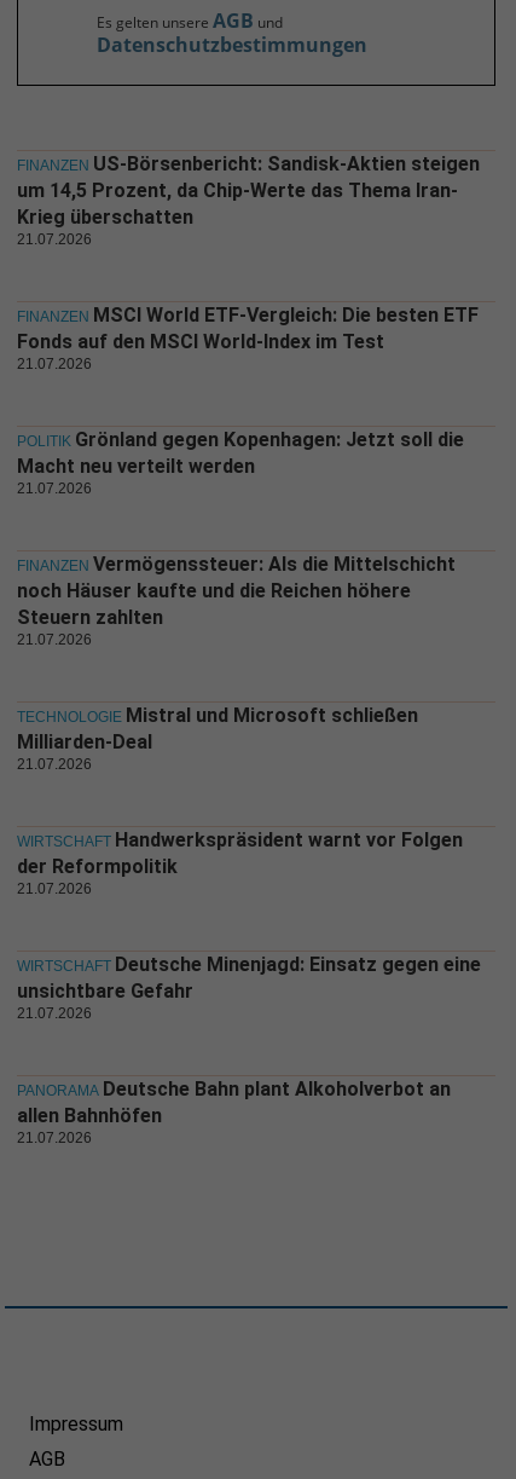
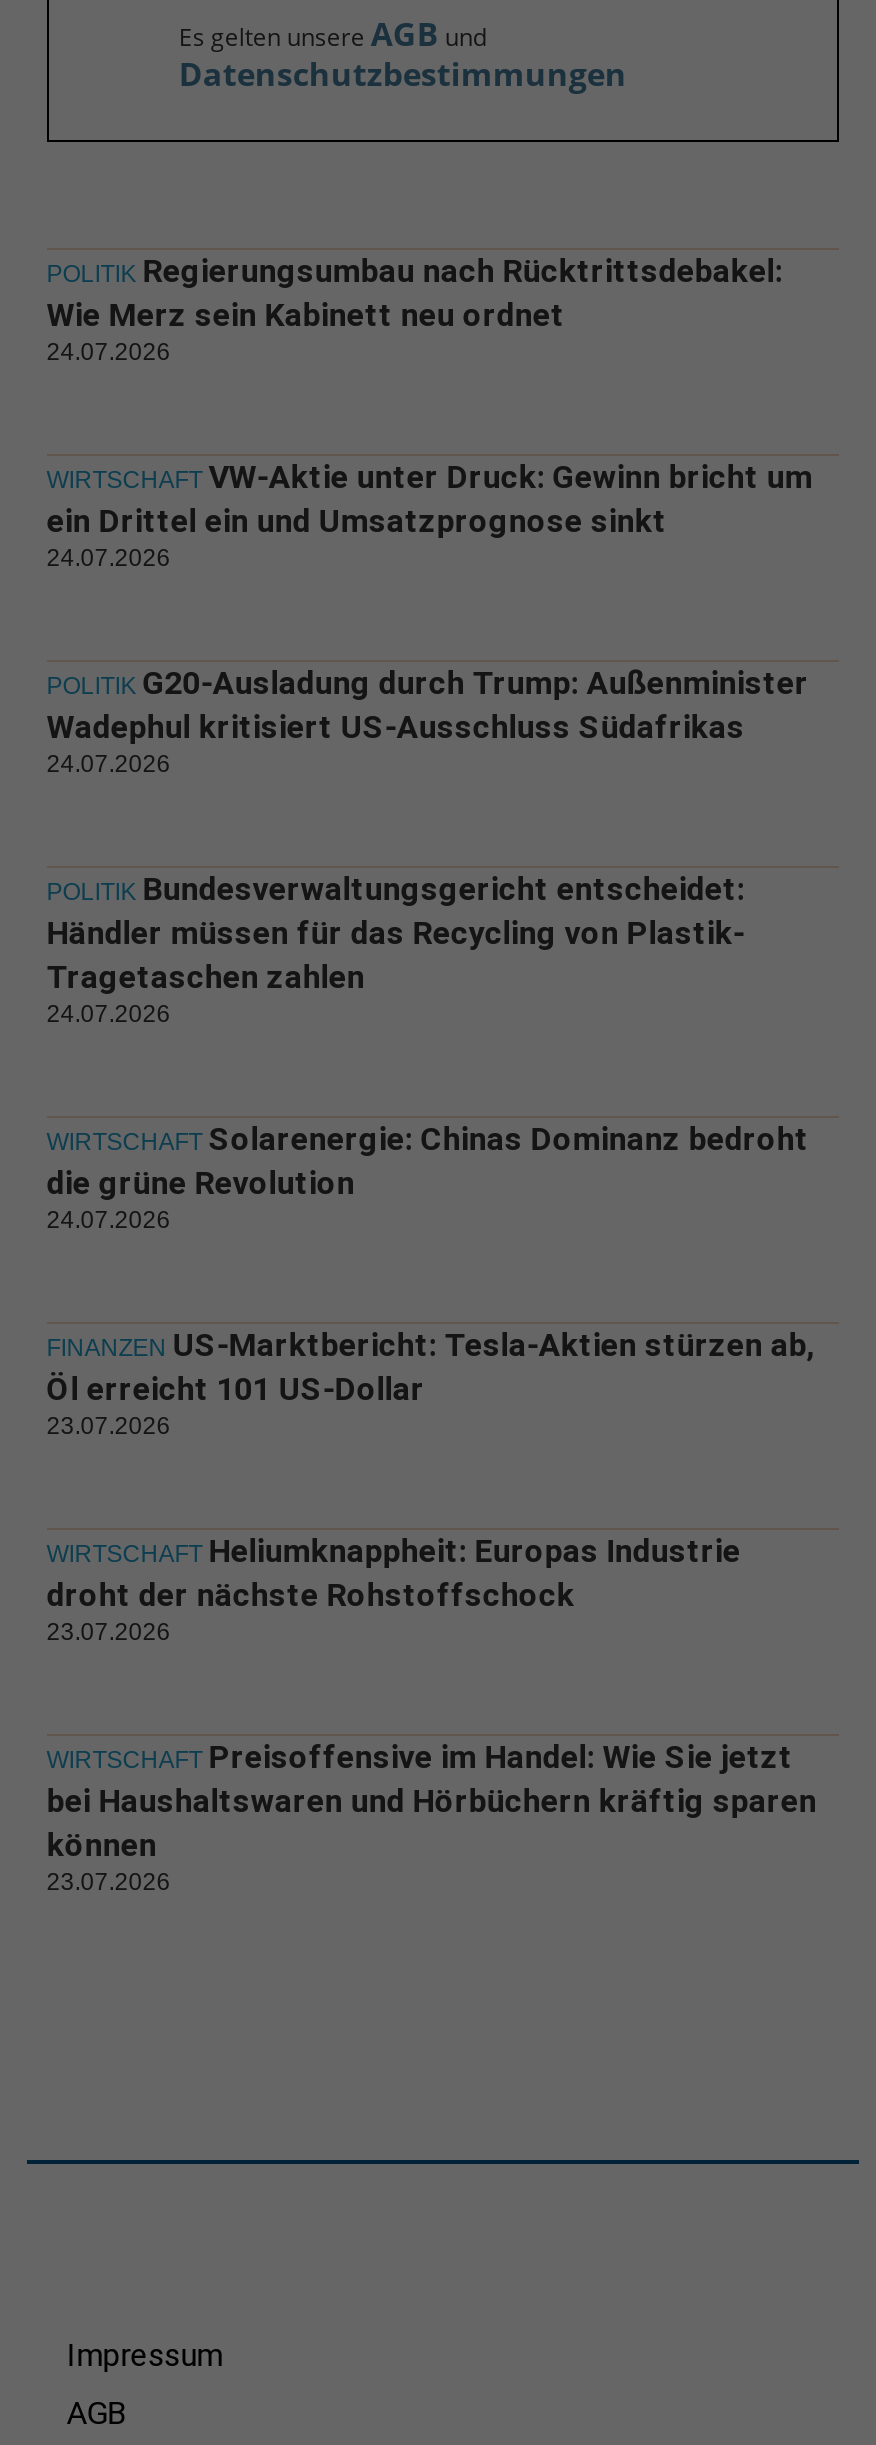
[17,153,479,248] FINANZEN US-Börsenbericht: Sandisk-Aktien steigen | um 14,5 Prozent, da Chip-Werte das Thema Iran- | Krieg überschatten | 21.07.2026 -> [46,252,782,366] POLITIK Regierungsumbau nach Rücktrittsdebakel: | Wie Merz sein Kabinett neu ordnet | 24.07.2026
[17,304,478,373] FINANZEN MSCI World ETF-Vergleich: Die besten ETF | Fonds auf den MSCI World-Index im Test | 21.07.2026 -> [46,458,812,572] WIRTSCHAFT VW-Aktie unter Druck: Gewinn bricht um | ein Drittel ein und Umsatzprognose sinkt | 24.07.2026
[17,428,464,497] POLITIK Grönland gegen Kopenhagen: Jetzt soll die | Macht neu verteilt werden | 21.07.2026 -> [46,664,808,778] POLITIK G20-Ausladung durch Trump: Außenminister | Wadephul kritisiert US-Ausschluss Südafrikas | 24.07.2026
[17,553,455,648] FINANZEN Vermögenssteuer: Als die Mittelschicht | noch Häuser kaufte und die Reichen höhere | Steuern zahlten | 21.07.2026 -> [46,870,744,1028] POLITIK Bundesverwaltungsgericht entscheidet: | Händler müssen für das Recycling von Plastik- | Tragetaschen zahlen | 24.07.2026
[17,704,418,773] TECHNOLOGIE Mistral und Microsoft schließen | Milliarden-Deal | 21.07.2026 -> [46,1120,808,1234] WIRTSCHAFT Solarenergie: Chinas Dominanz bedroht | die grüne Revolution | 24.07.2026
[17,829,462,898] WIRTSCHAFT Handwerkspräsident warnt vor Folgen | der Reformpolitik | 21.07.2026 -> [46,1326,814,1440] FINANZEN US-Marktbericht: Tesla-Aktien stürzen ab, | Öl erreicht 101 US-Dollar | 23.07.2026
[17,953,481,1022] WIRTSCHAFT Deutsche Minenjagd: Einsatz gegen eine | unsichtbare Gefahr | 21.07.2026 -> [46,1532,740,1646] WIRTSCHAFT Heliumknappheit: Europas Industrie | droht der nächste Rohstoffschock | 23.07.2026
[17,1078,450,1147] PANORAMA Deutsche Bahn plant Alkoholverbot an | allen Bahnhöfen | 21.07.2026 -> [46,1738,816,1896] WIRTSCHAFT Preisoffensive im Handel: Wie Sie jetzt | bei Haushaltswaren und Hörbüchern kräftig sparen | können | 23.07.2026

